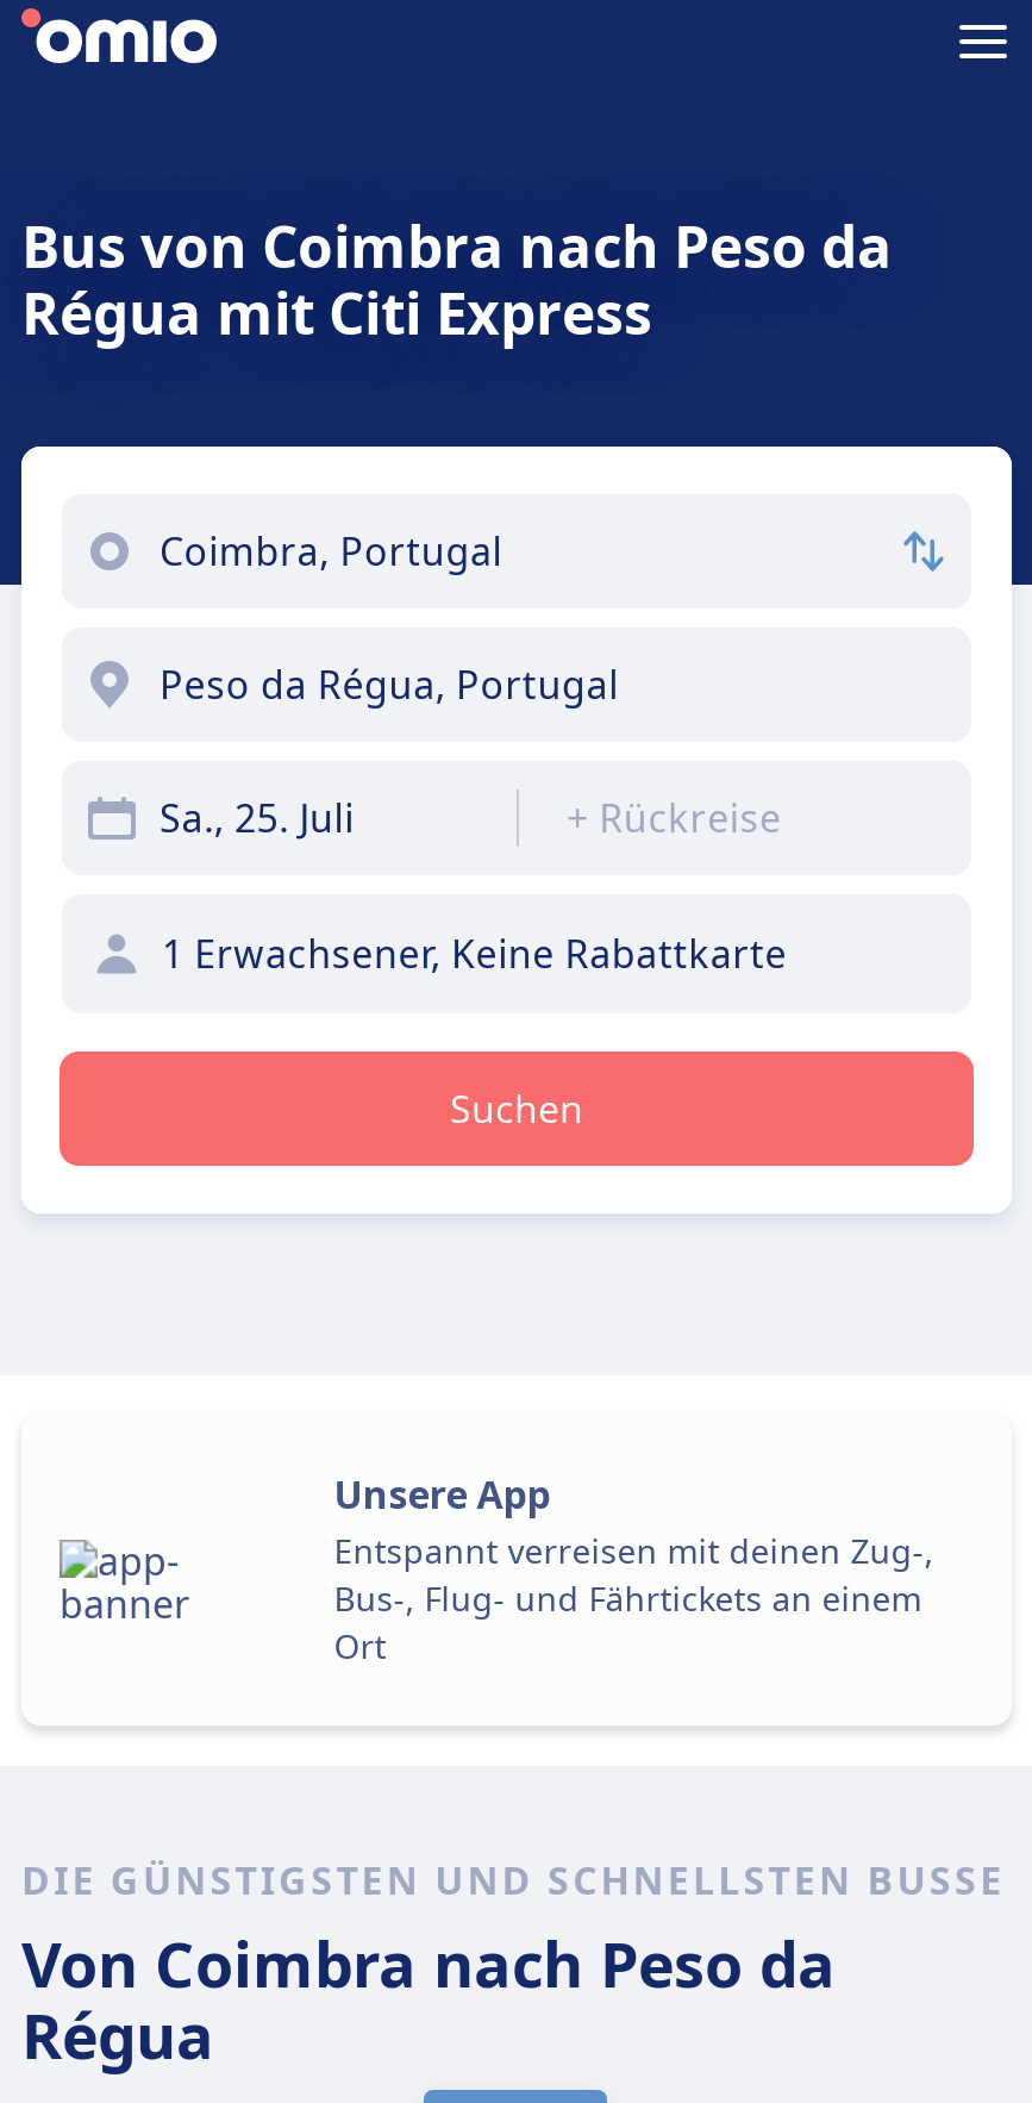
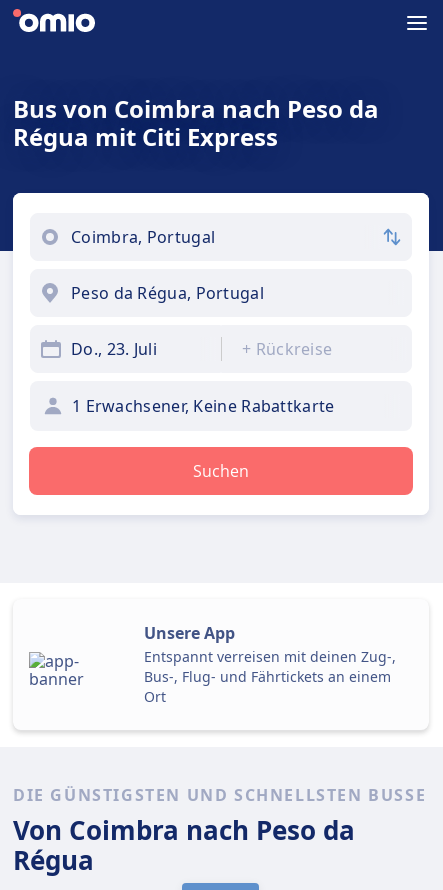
[160,792,354,844] Sa., 25. Juli -> [71,338,157,360] Do., 23. Juli

